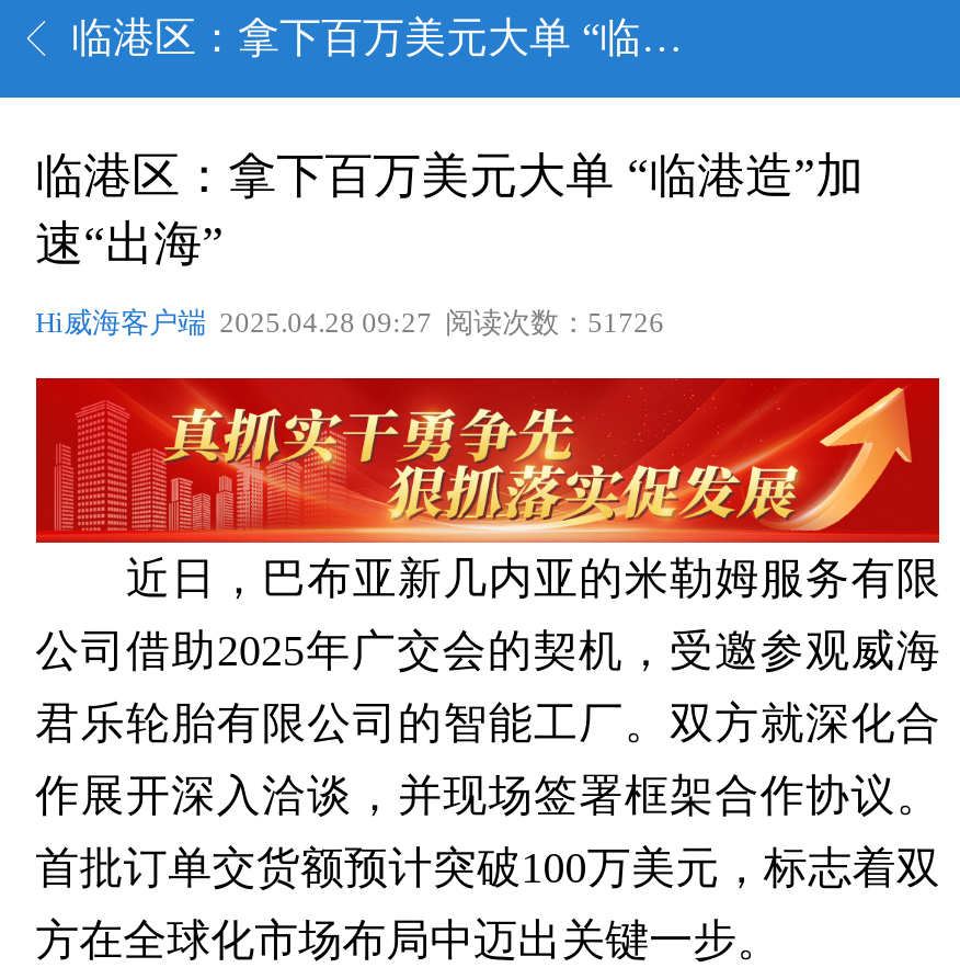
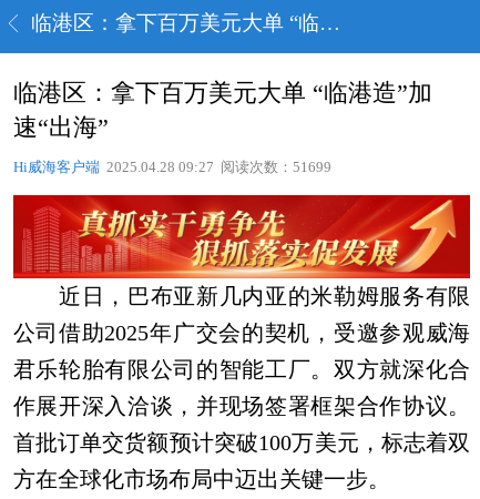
[35,306,664,339] Hi威海客户端2025.04.28 09:27 阅读次数：51726 -> [13,159,331,175] Hi威海客户端2025.04.28 09:27 阅读次数：51699

